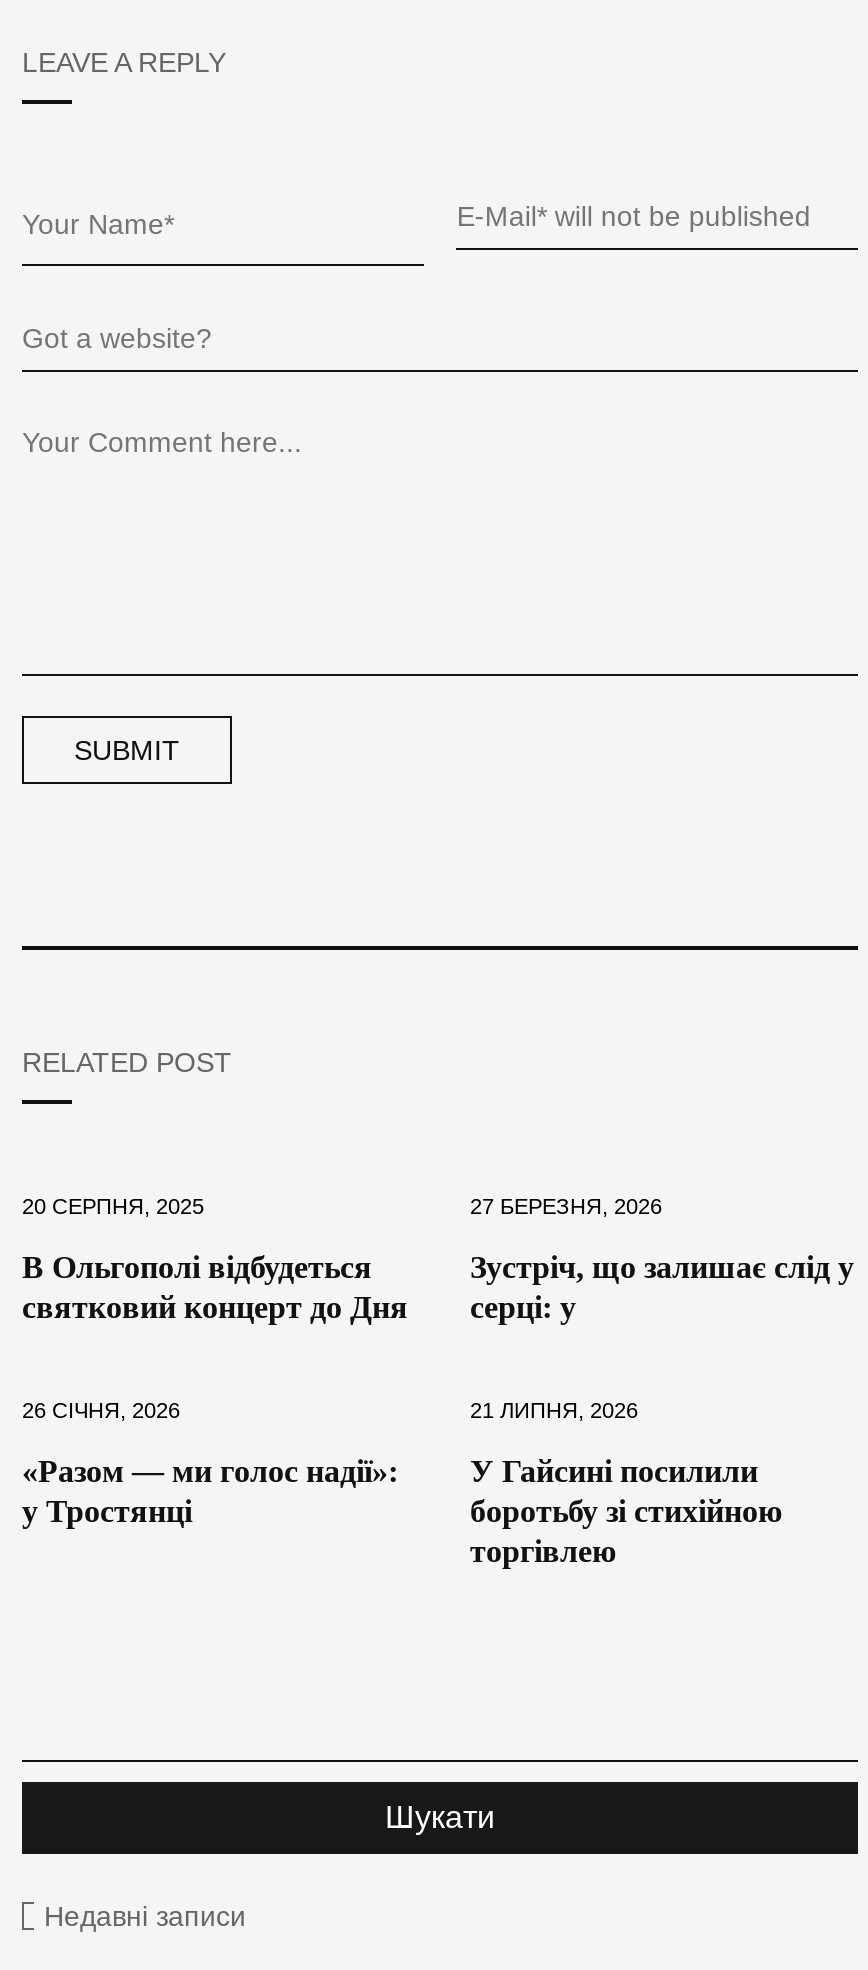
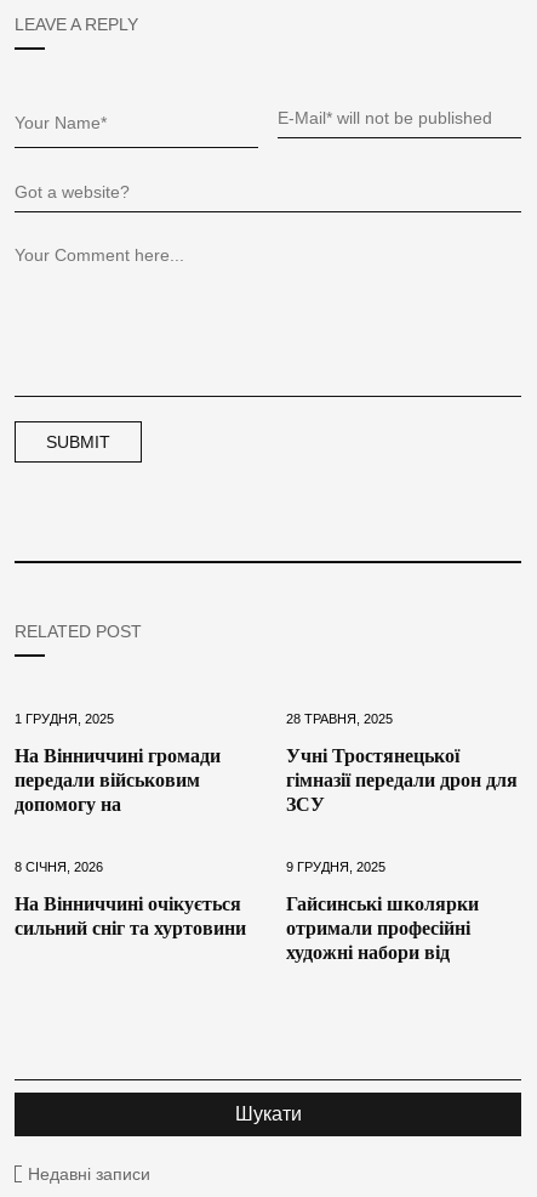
[22,1194,204,1218] 20 СЕРПНЯ, 2025 -> [15,711,114,726] 1 ГРУДНЯ, 2025
[470,1194,662,1218] 27 БЕРЕЗНЯ, 2026 -> [286,711,393,726] 28 ТРАВНЯ, 2025
[22,1250,408,1324] В Ольгополі відбудеться | святковий концерт до Дня -> [15,745,221,814] На Вінниччині громади | передали військовим | допомогу на
[470,1250,854,1324] Зустріч, що залишає слід у | серці: у -> [286,745,518,814] Учні Тростянецької | гімназії передали дрон для | ЗСУ
[22,1398,180,1422] 26 СІЧНЯ, 2026 -> [15,859,103,874] 8 СІЧНЯ, 2026
[470,1398,638,1422] 21 ЛИПНЯ, 2026 -> [286,859,385,874] 9 ГРУДНЯ, 2025
[22,1454,398,1528] «Разом — ми голос надії»: | у Тростянці -> [15,893,246,938] На Вінниччині очікується | сильний сніг та хуртовини
[470,1454,782,1568] У Гайсині посилили | боротьбу зі стихійною | торгівлею -> [286,893,479,963] Гайсинські школярки | отримали професійні | художні набори від

